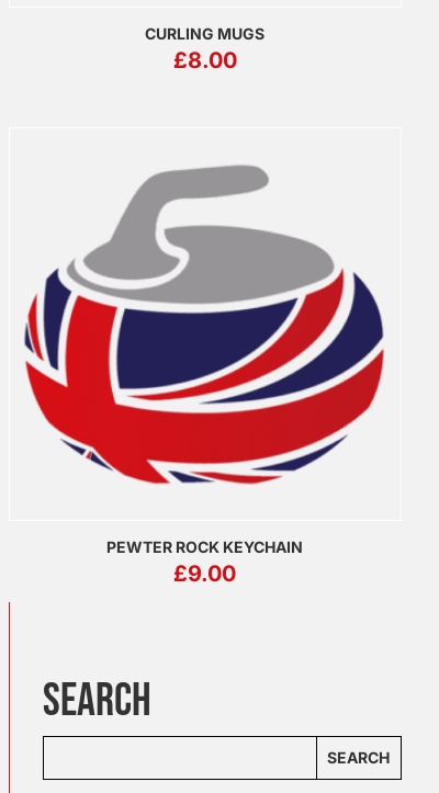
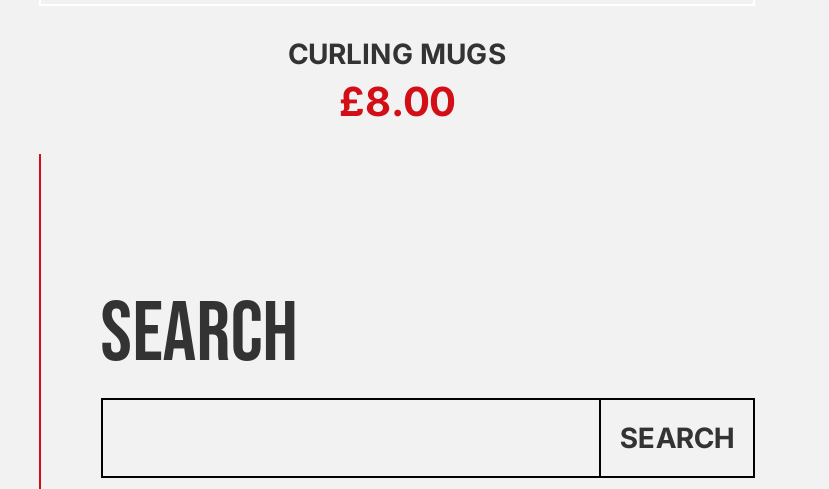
[23,165,385,485] [image] -> none
[107,537,303,586] PEWTER ROCK KEYCHAIN | £9.00 -> none

